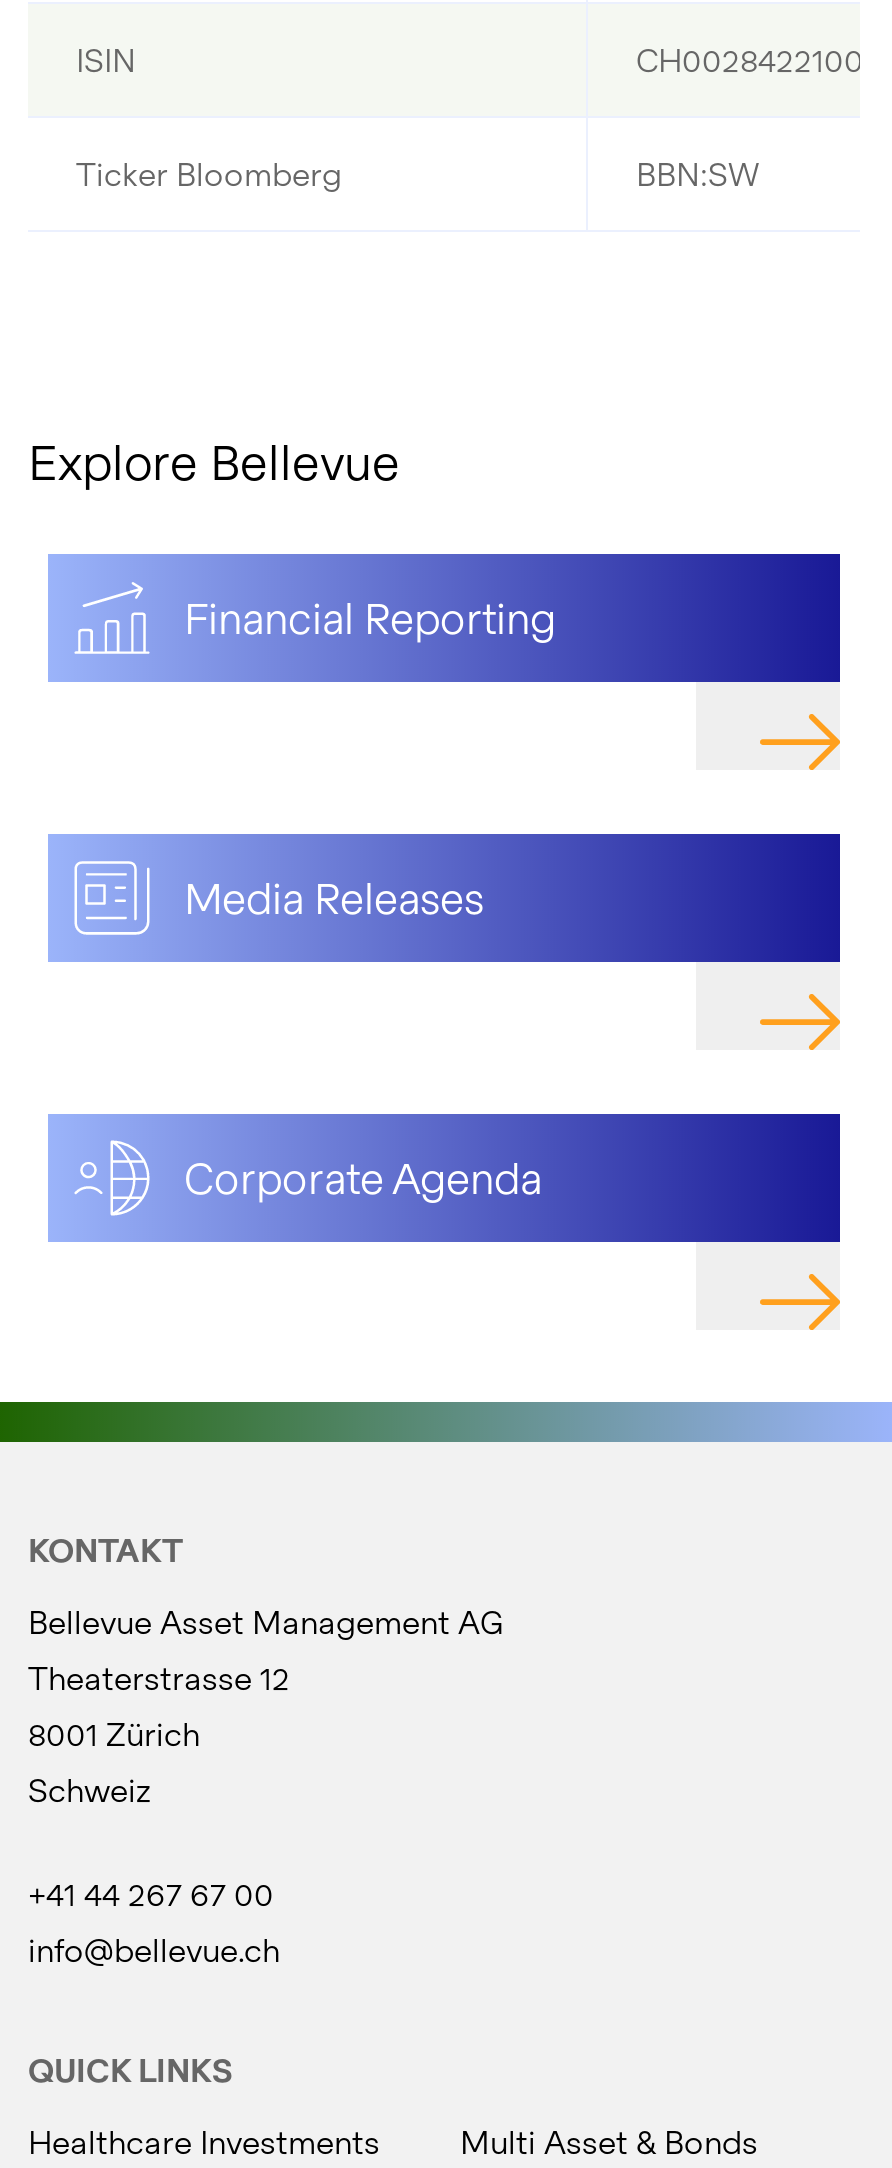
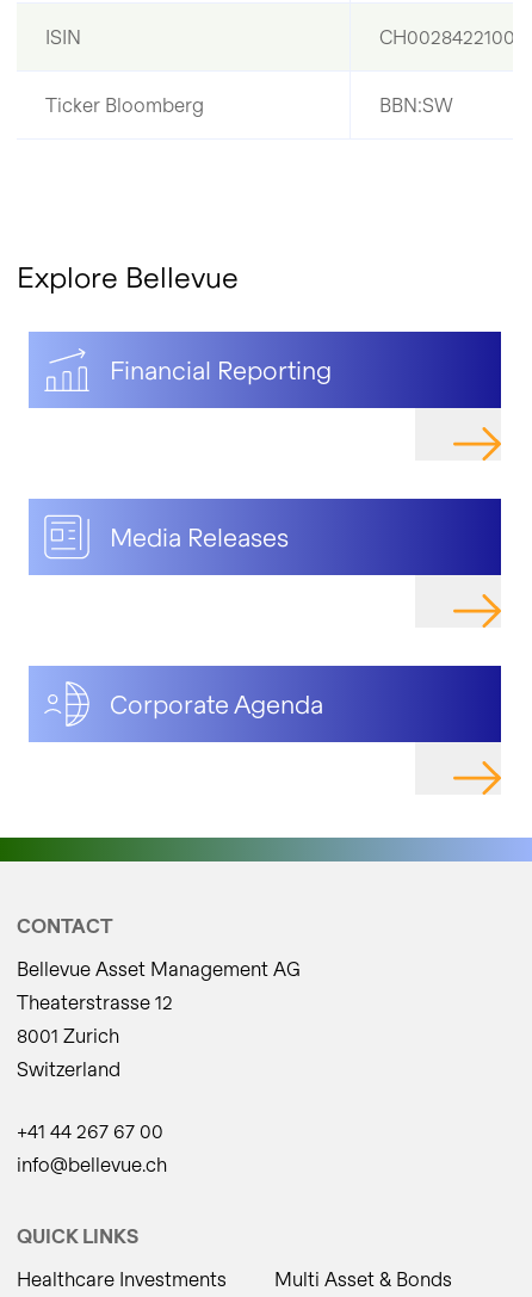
[28,1529,184,1567] KONTAKT -> [17,914,113,936] CONTACT
[28,1713,200,1751] 8001 Zürich -> [17,1023,119,1046] 8001 Zurich
[28,1769,150,1807] Schweiz -> [17,1057,120,1079] Switzerland

